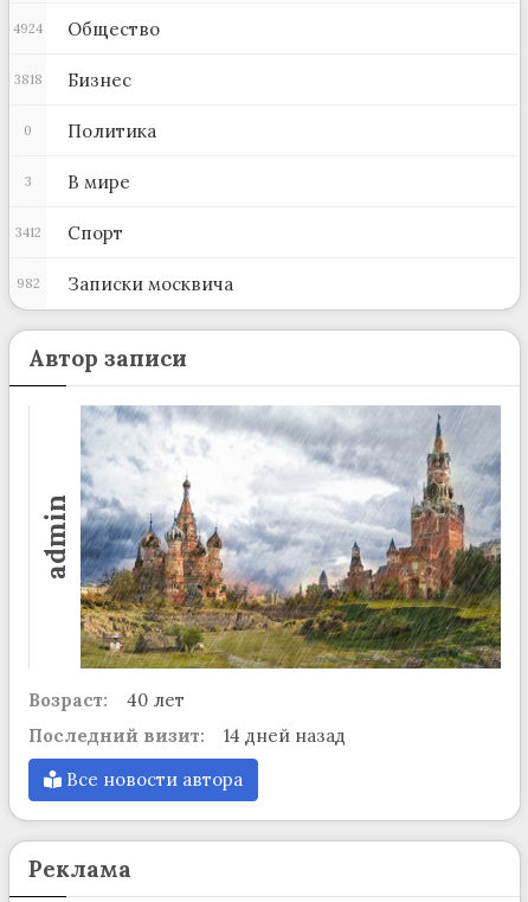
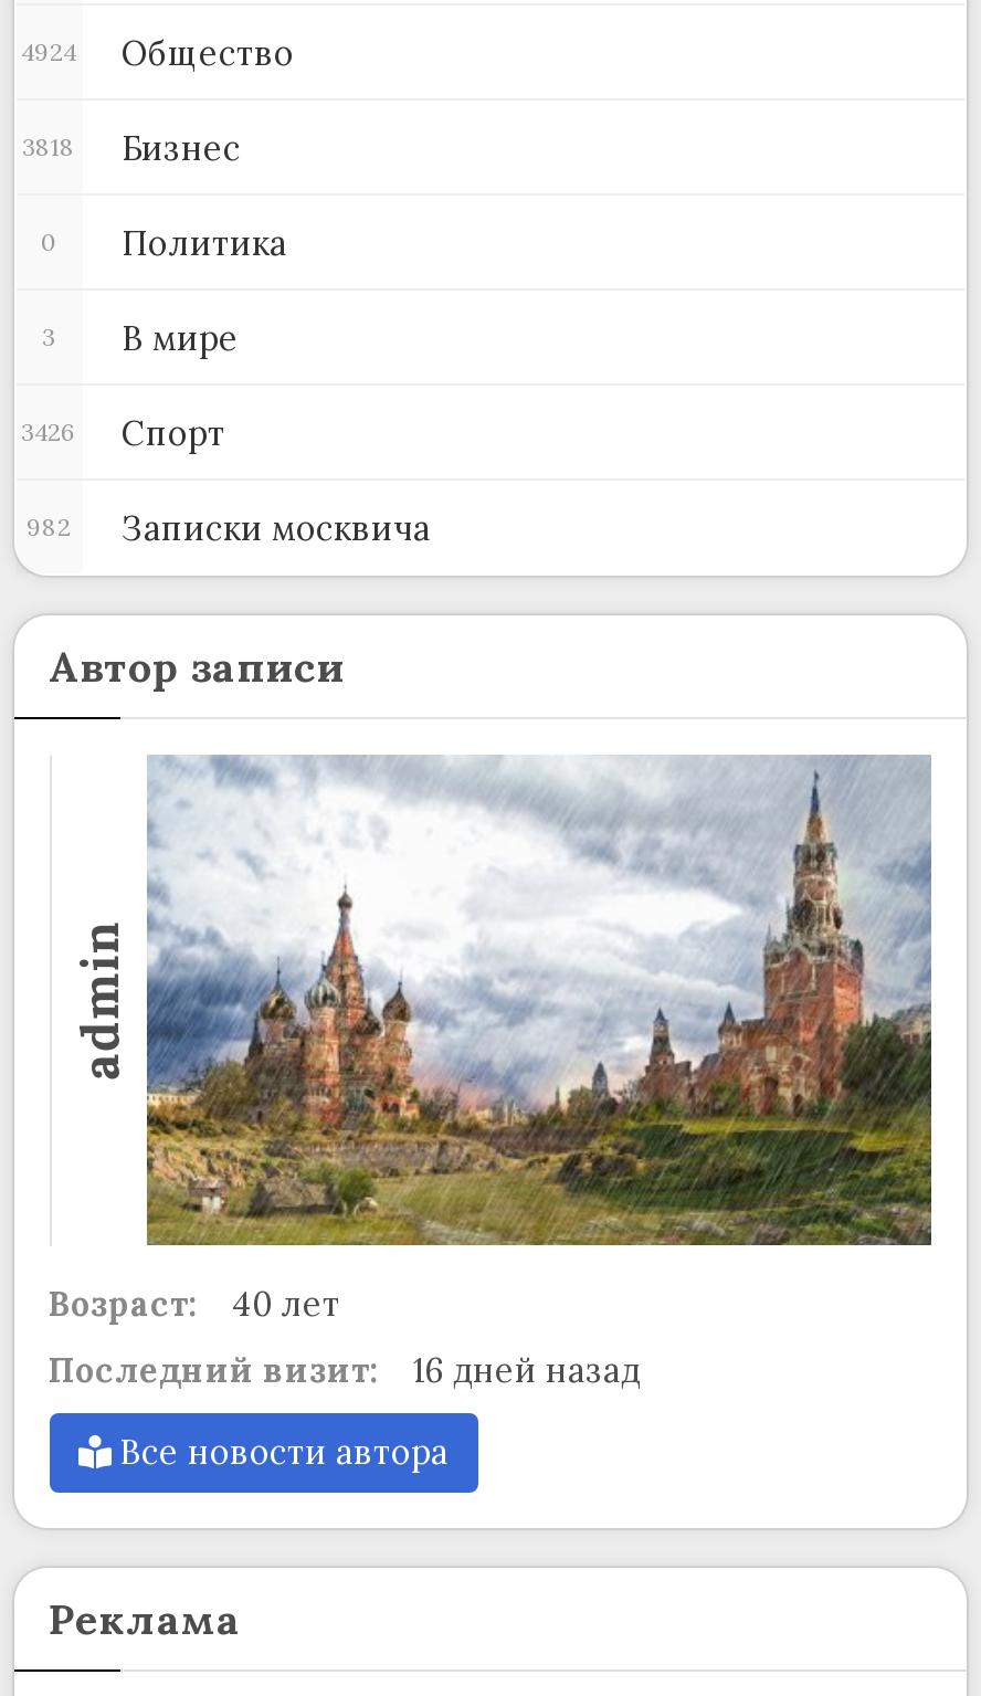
[15,221,123,244] 3412 Спорт -> [21,411,225,453] 3426 Спорт
[28,724,345,747] Последний визит: 14 дней назад -> [49,1350,641,1391] Последний визит: 16 дней назад

